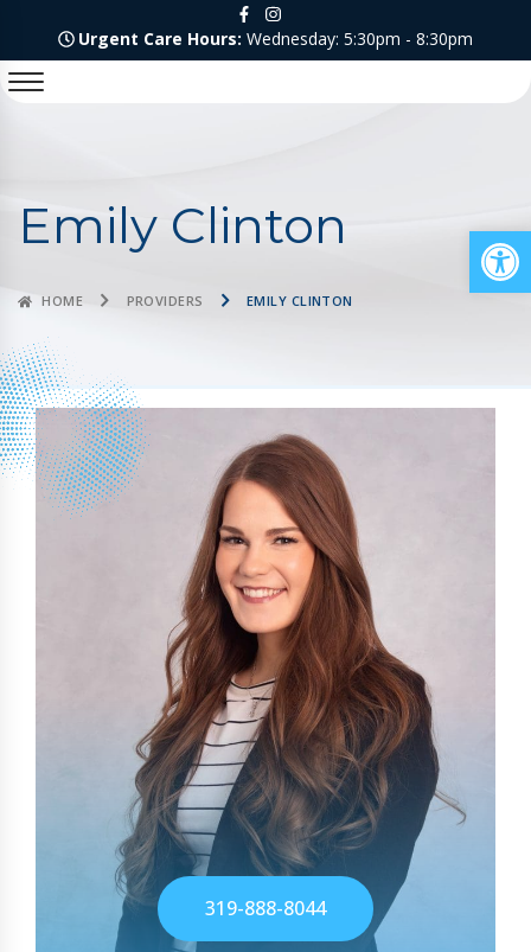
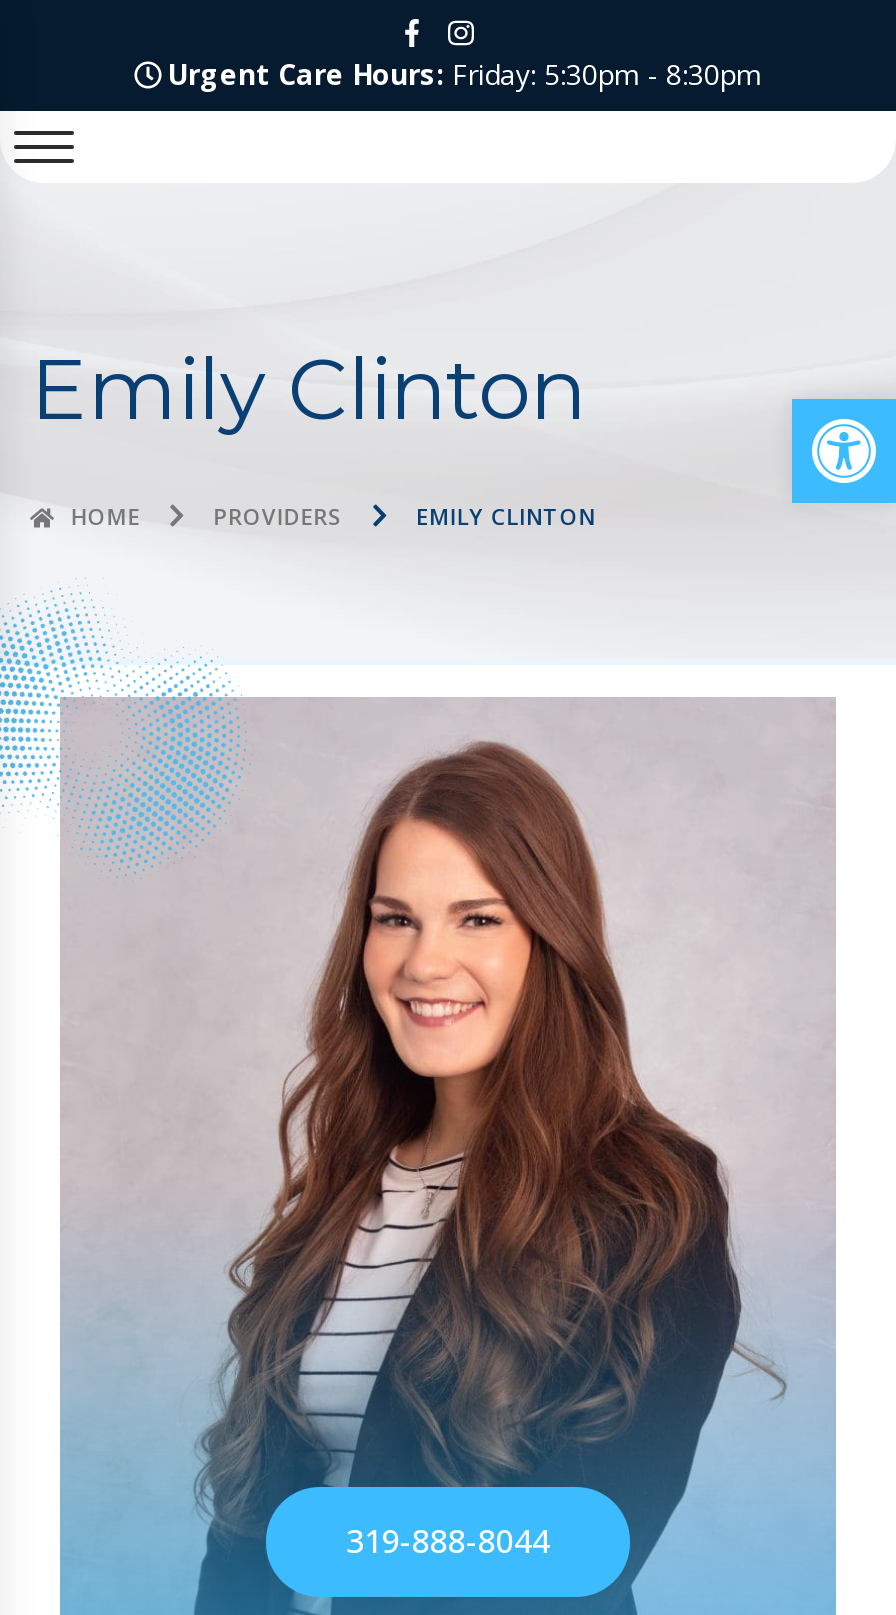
[78,27,473,50] Urgent Care Hours: Wednesday: 5:30pm - 8:30pm -> [168,55,762,93] Urgent Care Hours: Friday: 5:30pm - 8:30pm

